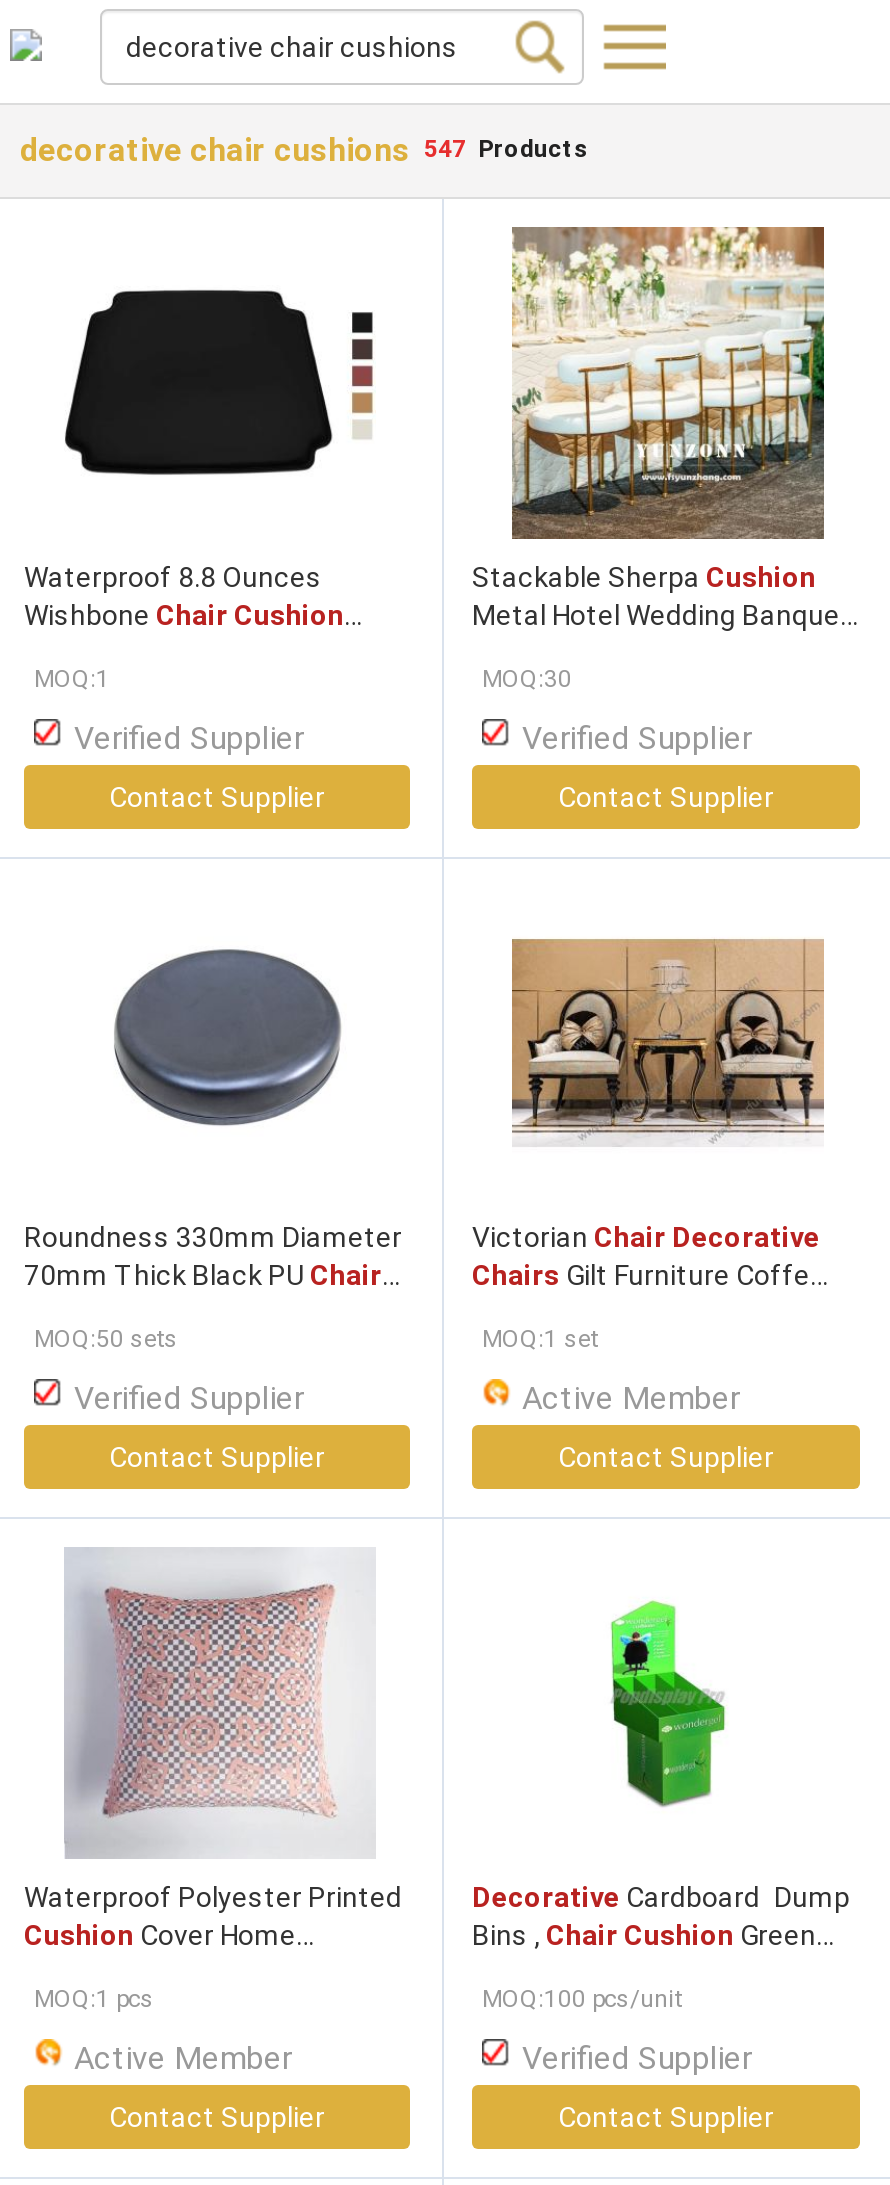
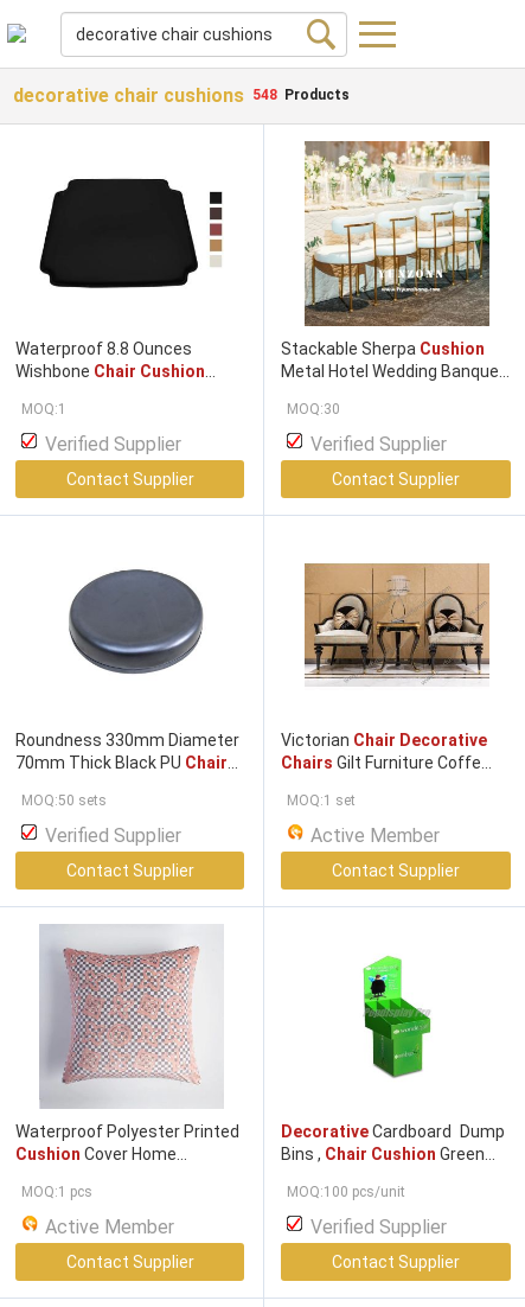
[20,131,588,169] decorative chair cushions 547 Products -> [13,84,350,107] decorative chair cushions 548 Products

